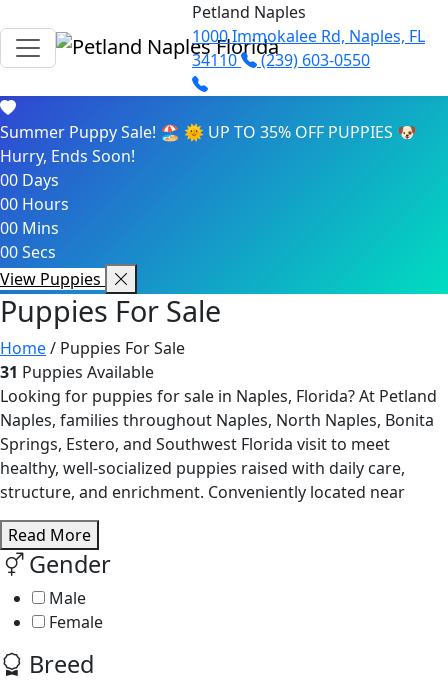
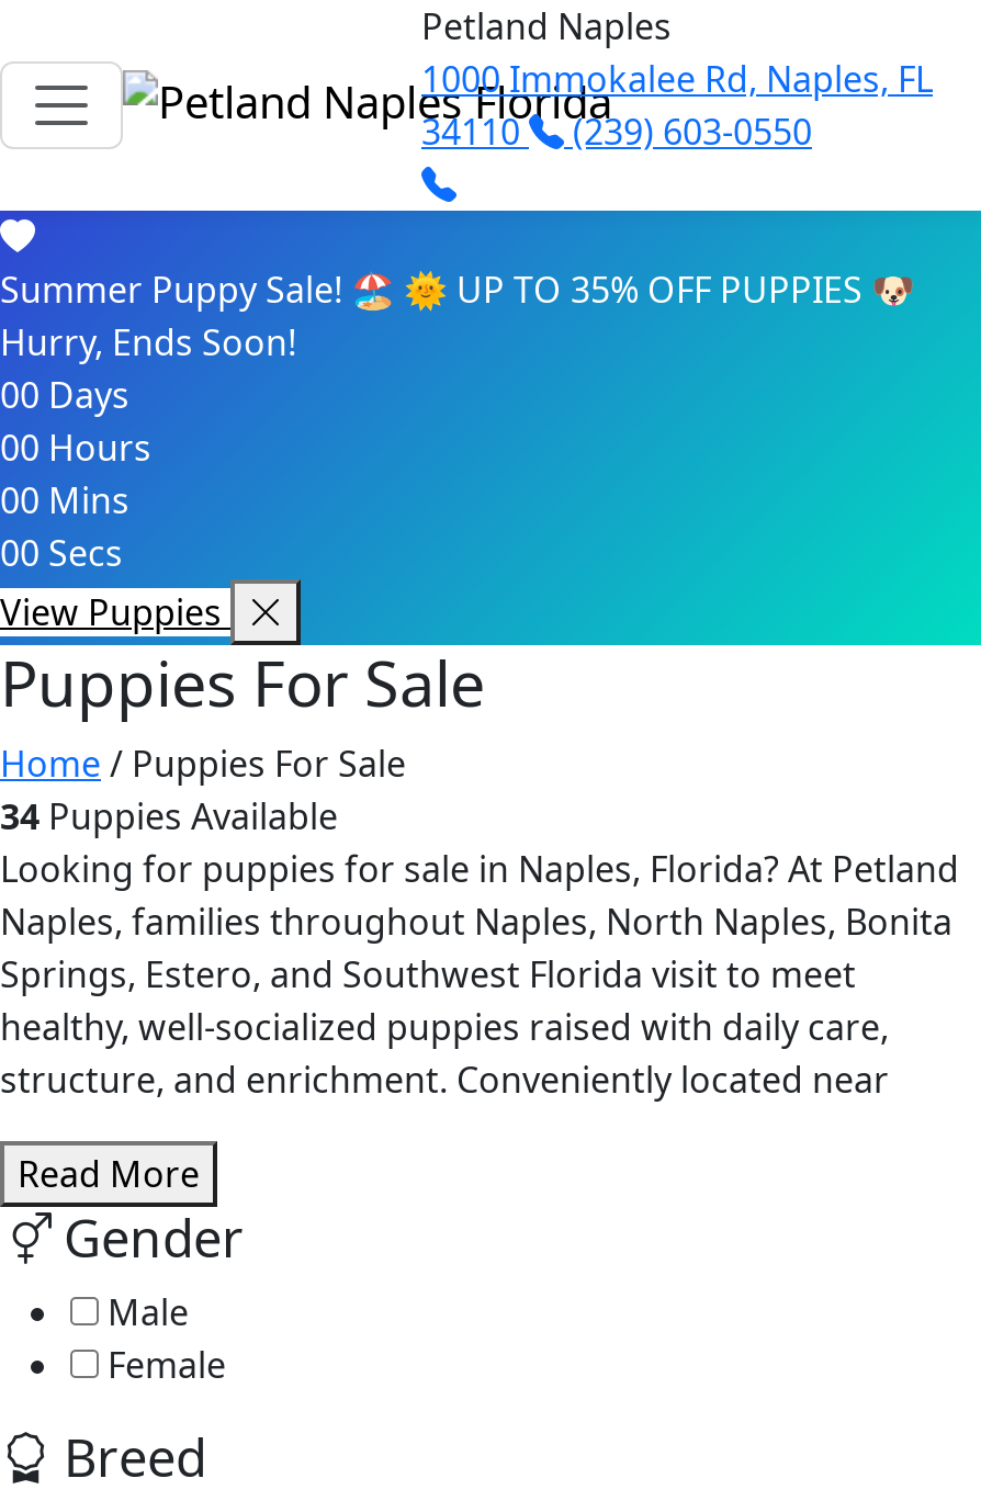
[0,361,154,383] 31 Puppies Available -> [0,792,338,840] 34 Puppies Available

